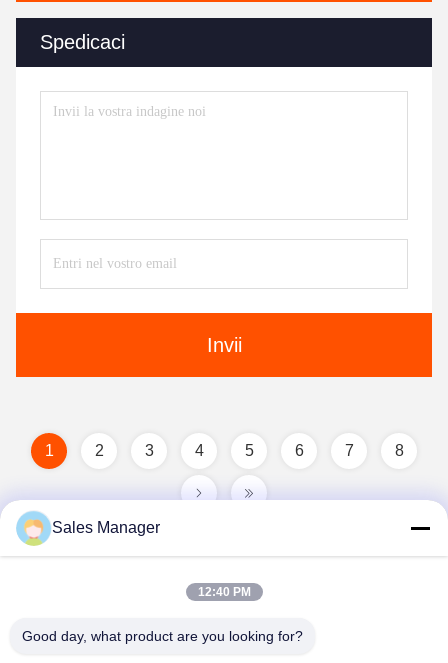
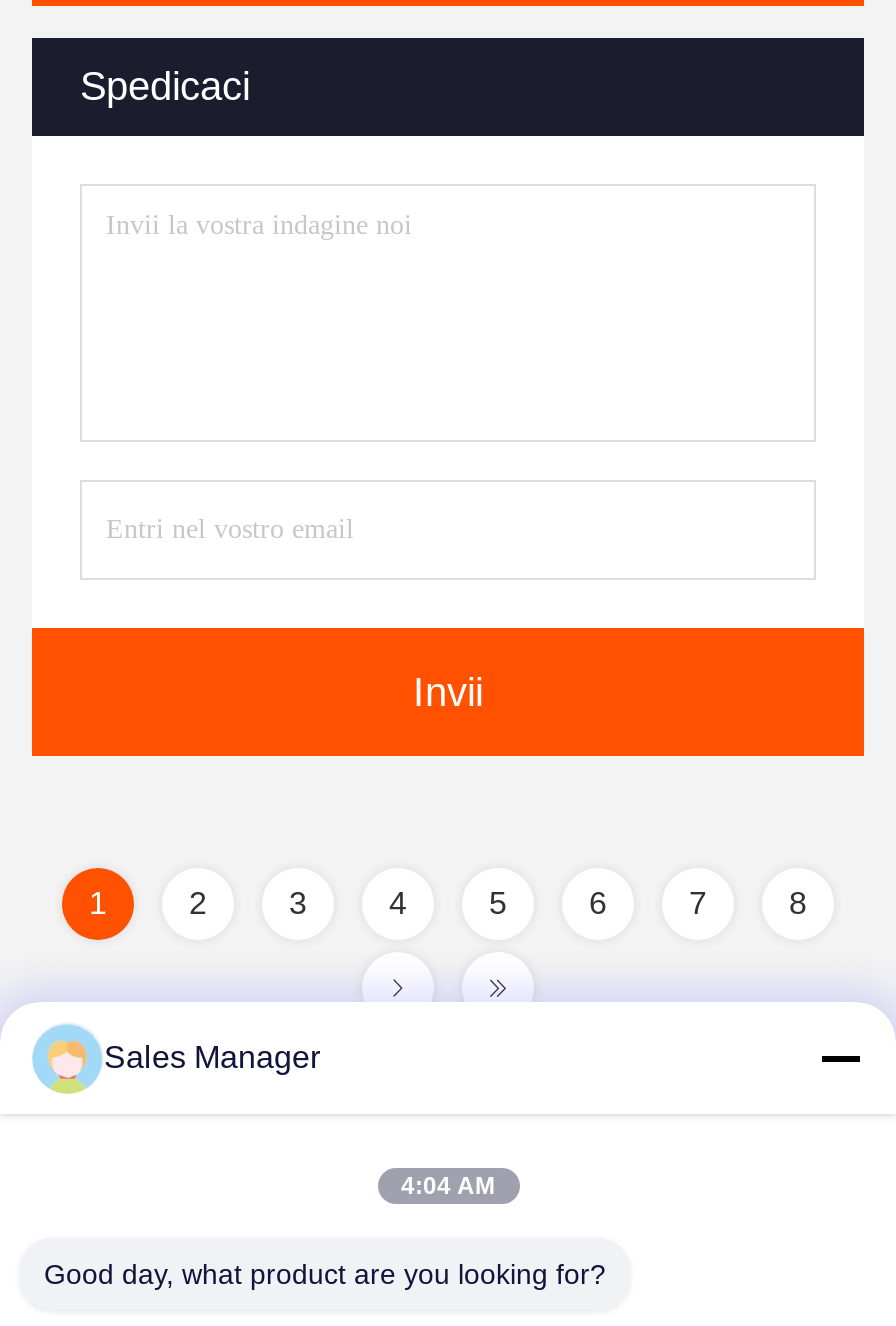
[197,585,250,599] 12:40 PM -> [401,1172,495,1200] 4:04 AM

